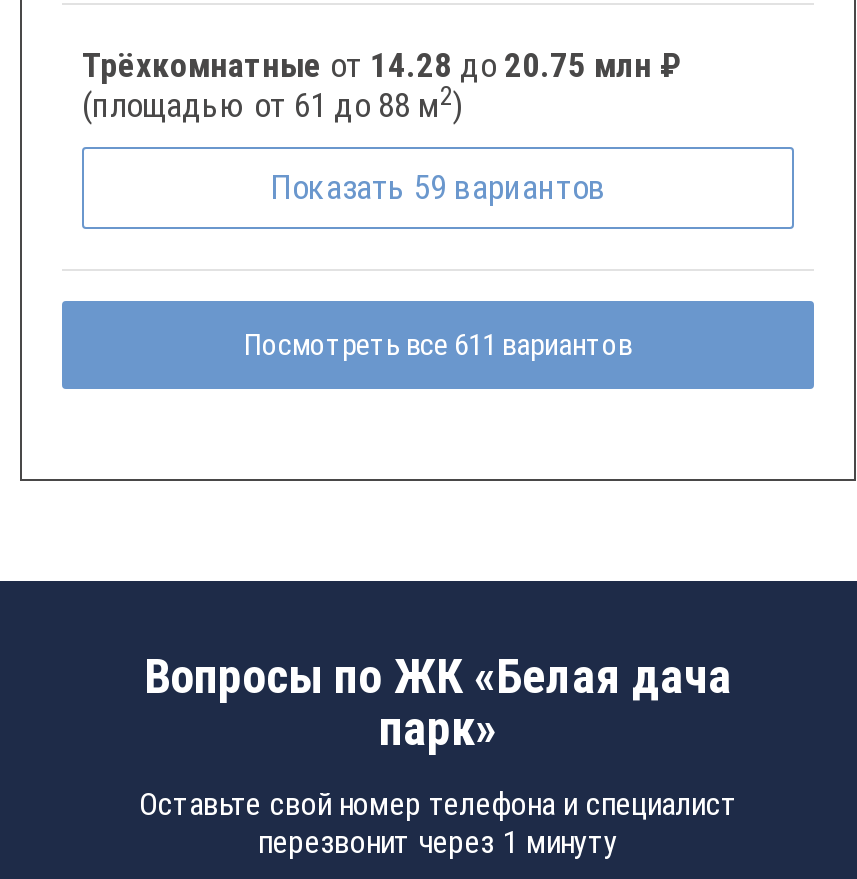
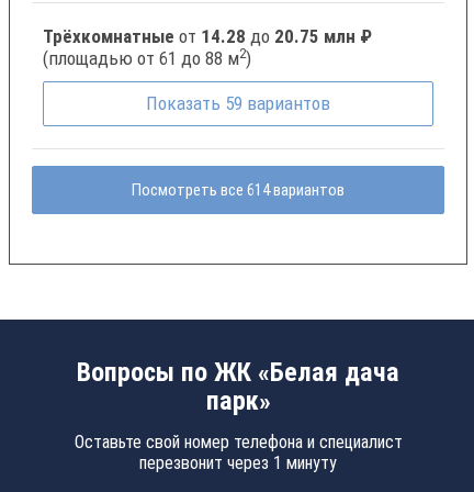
[244,326,632,362] Посмотреть все 611 вариантов -> [132,180,345,199] Посмотреть все 614 вариантов

